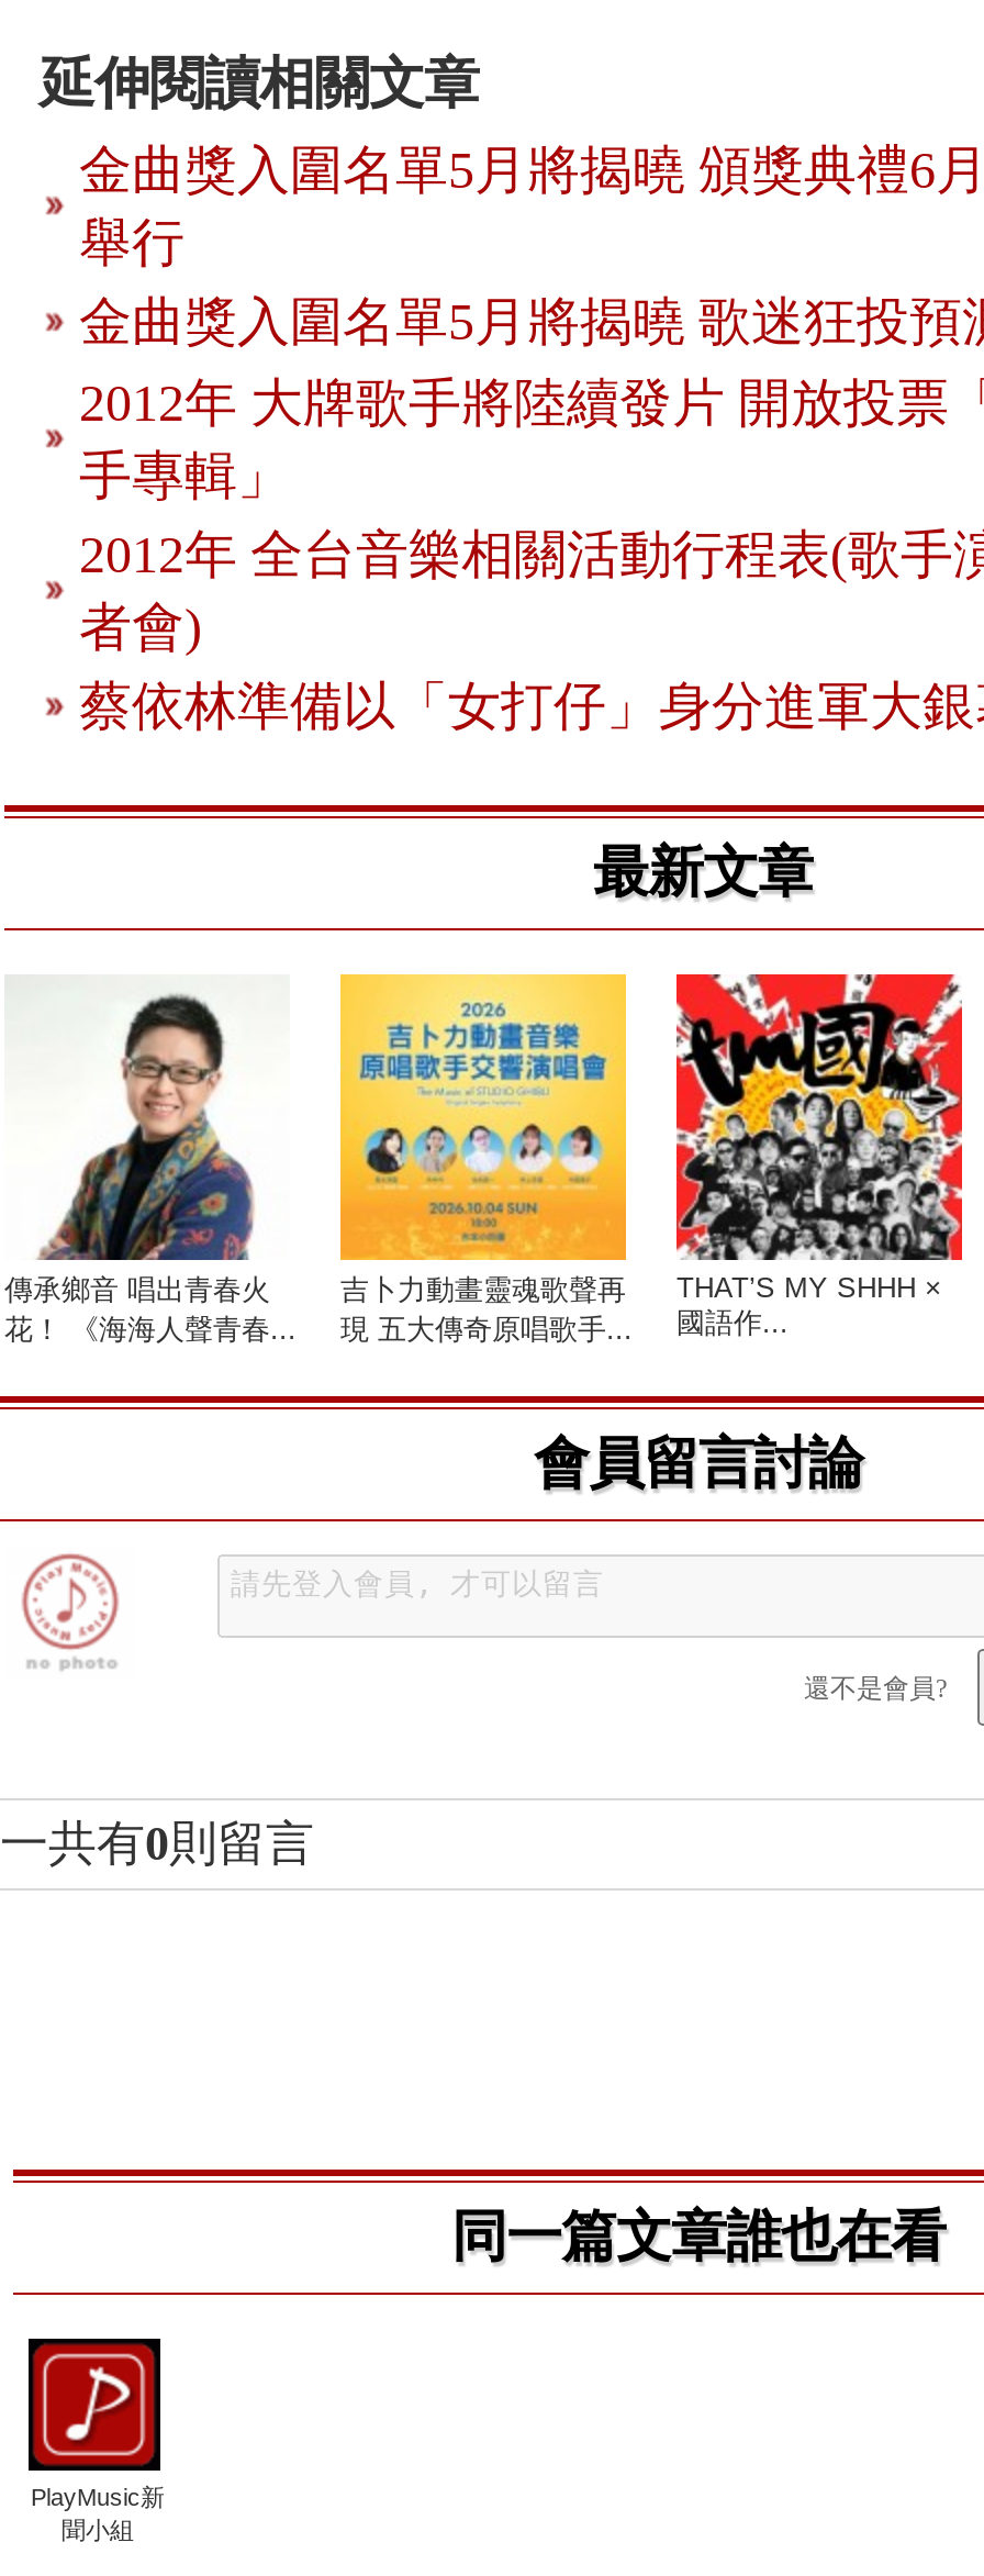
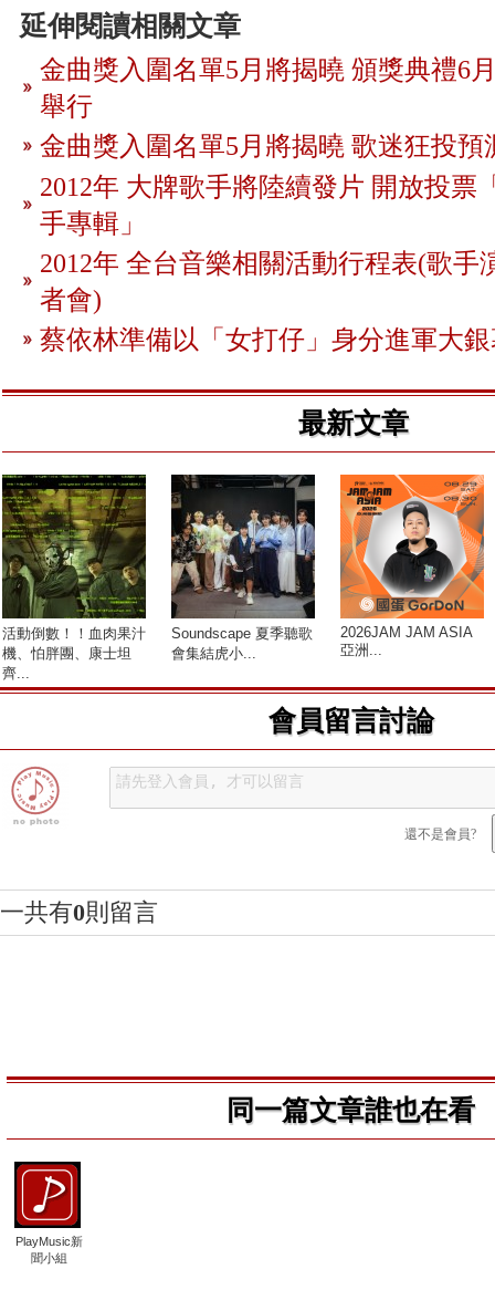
[4,974,297,1346] [image] | 傳承鄉音 唱出青春火 | 花！ 《海海人聲青春... -> [2,474,147,682] [image] | 活動倒數！！血肉果汁 | 機、怕胖團、康士坦 | 齊...
[338,972,633,1346] [image] | 吉卜力動畫靈魂歌聲再 | 現 五大傳奇原唱歌手... -> [170,474,316,662] [image] | Soundscape 夏季聽歌 | 會集結虎小...
[674,972,964,1339] [image] | THAT’S MY SHHH × | 國語作... -> [339,474,485,658] [image] | 2026JAM JAM ASIA | 亞洲...

